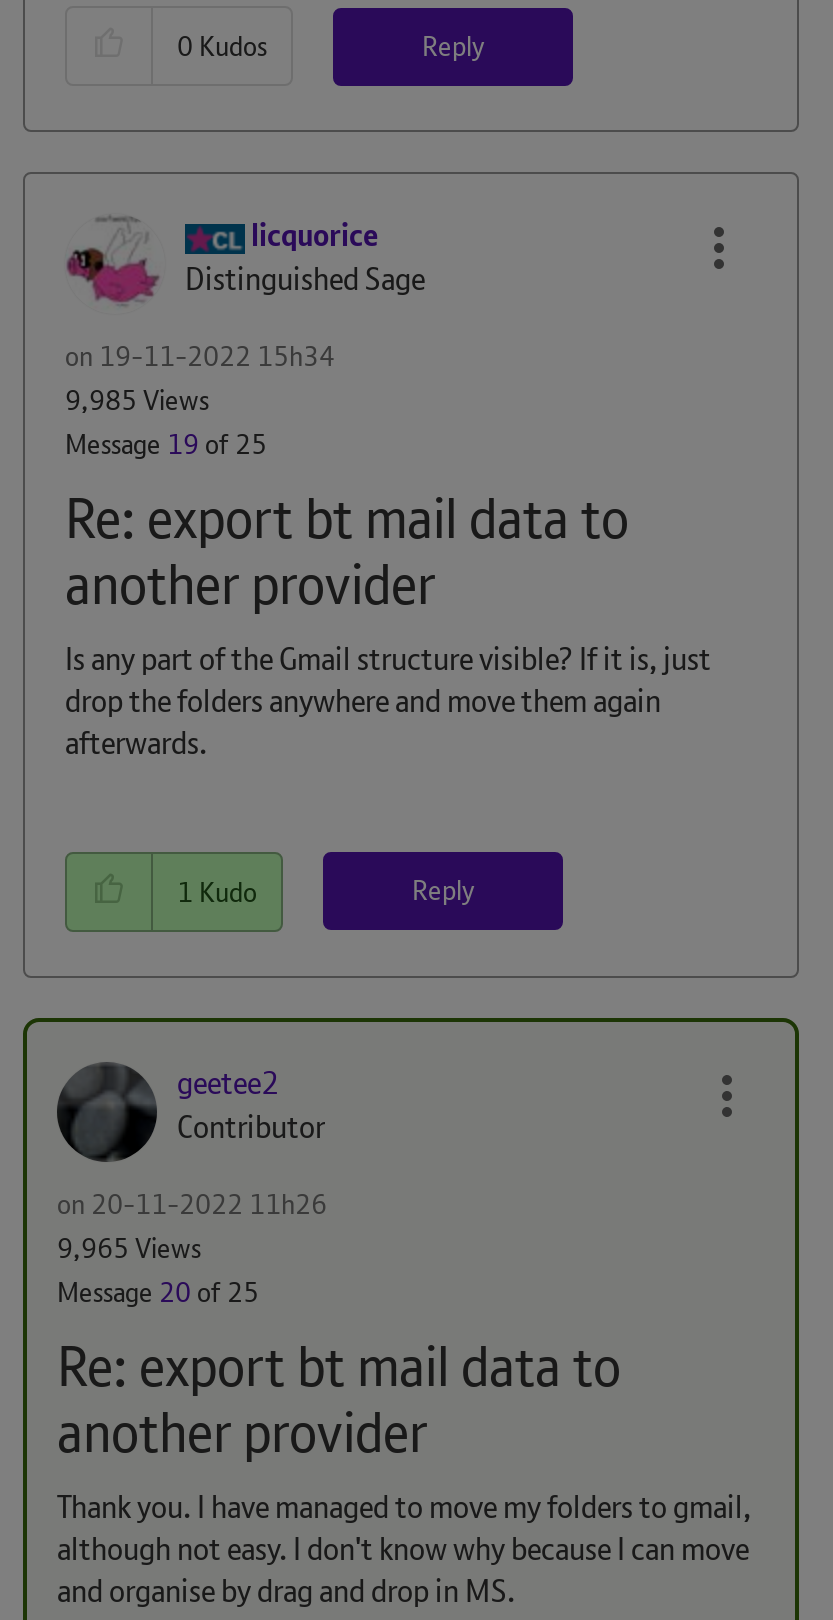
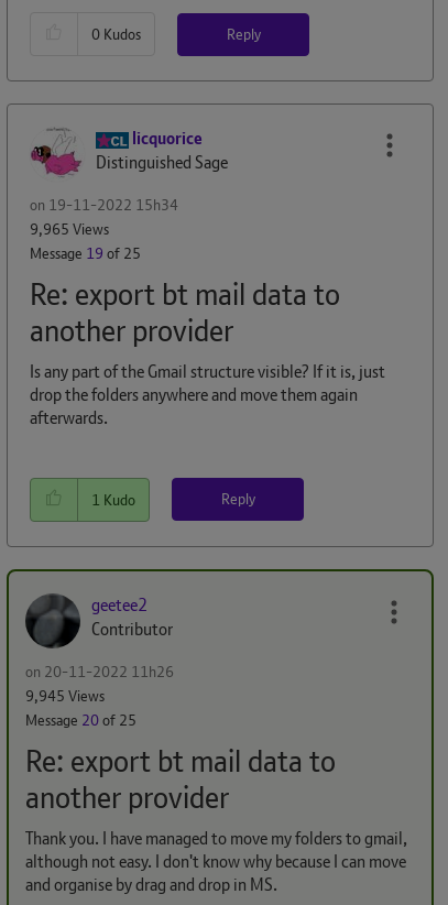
[65,382,209,418] 9,985 Views -> [30,219,109,239] 9,965 Views
[57,1229,201,1265] 9,965 Views -> [25,685,105,705] 9,945 Views

